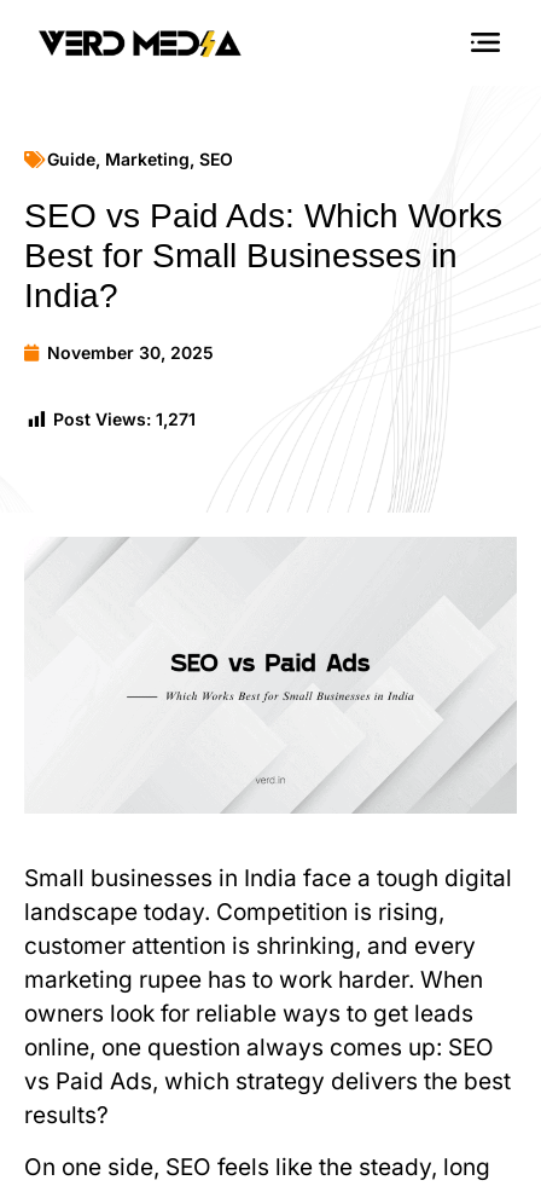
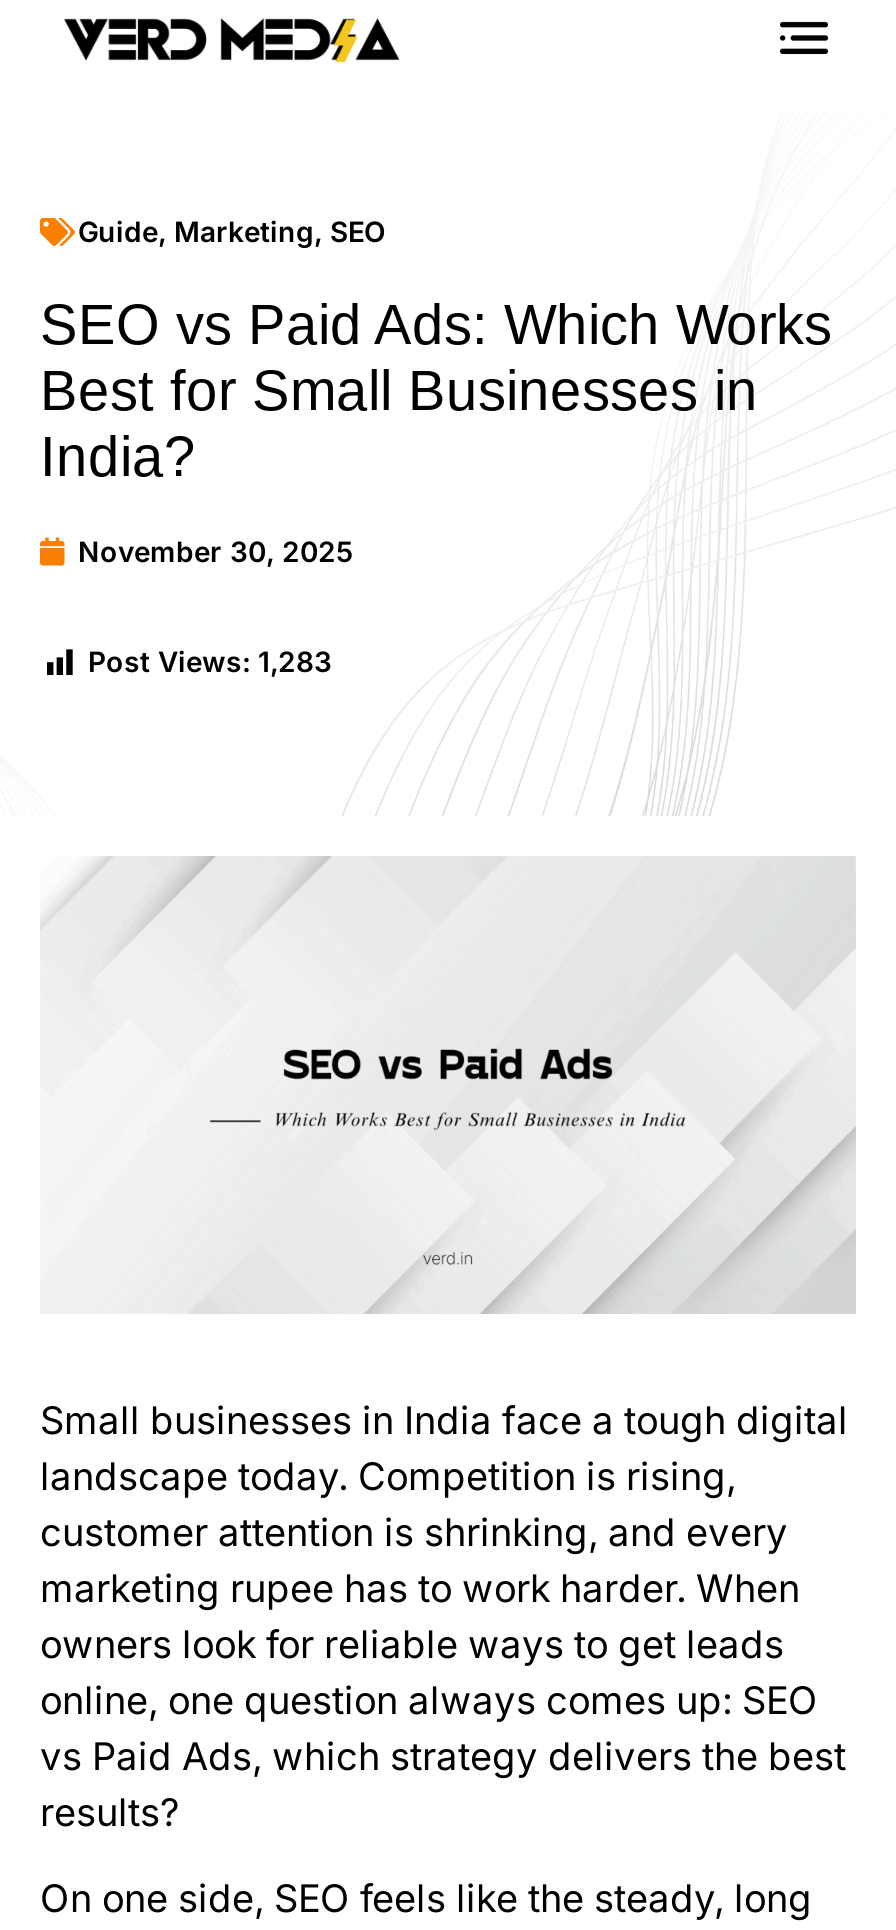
[53,409,196,430] Post Views: 1,271 -> [88,645,332,679] Post Views: 1,283

